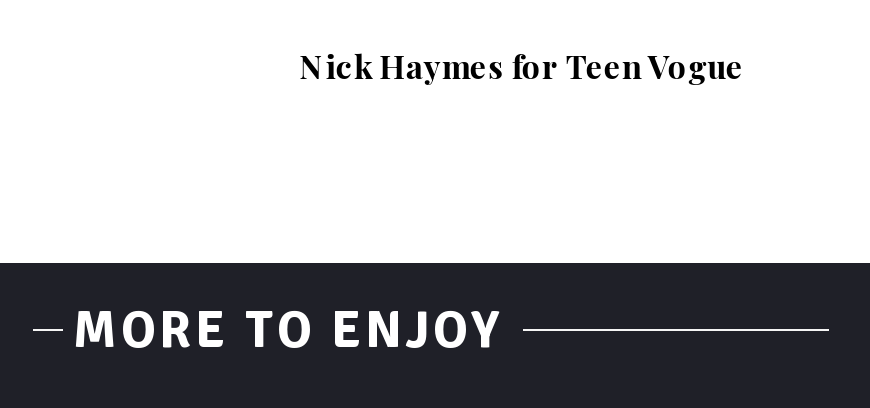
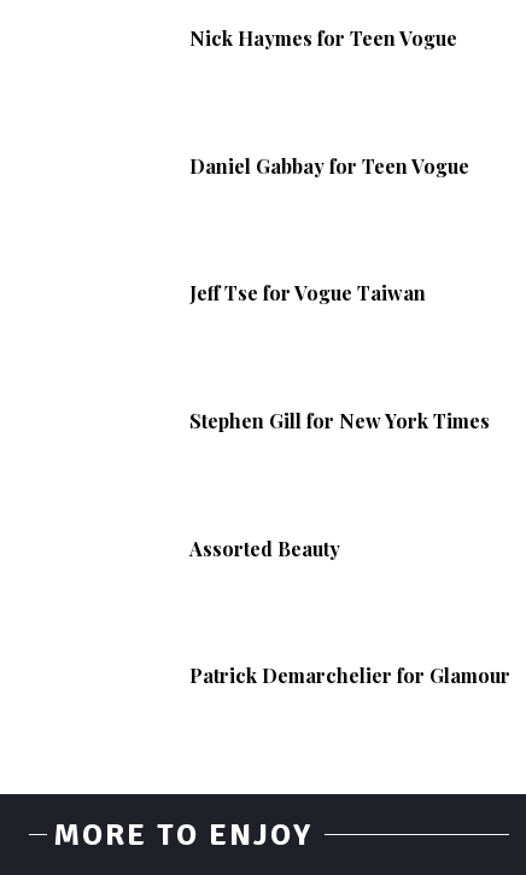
none -> [190,153,470,178] Daniel Gabbay for Teen Vogue
none -> [190,280,426,306] Jeff Tse for Vogue Taiwan
none -> [190,408,490,433] Stephen Gill for New York Times
none -> [190,535,341,561] Assorted Beauty
none -> [190,663,511,688] Patrick Demarchelier for Glamour

